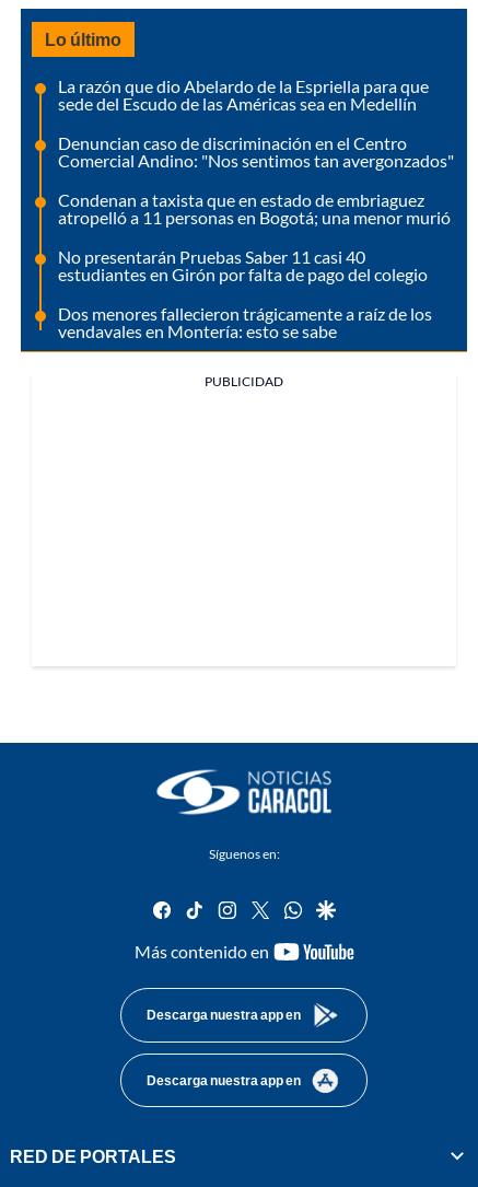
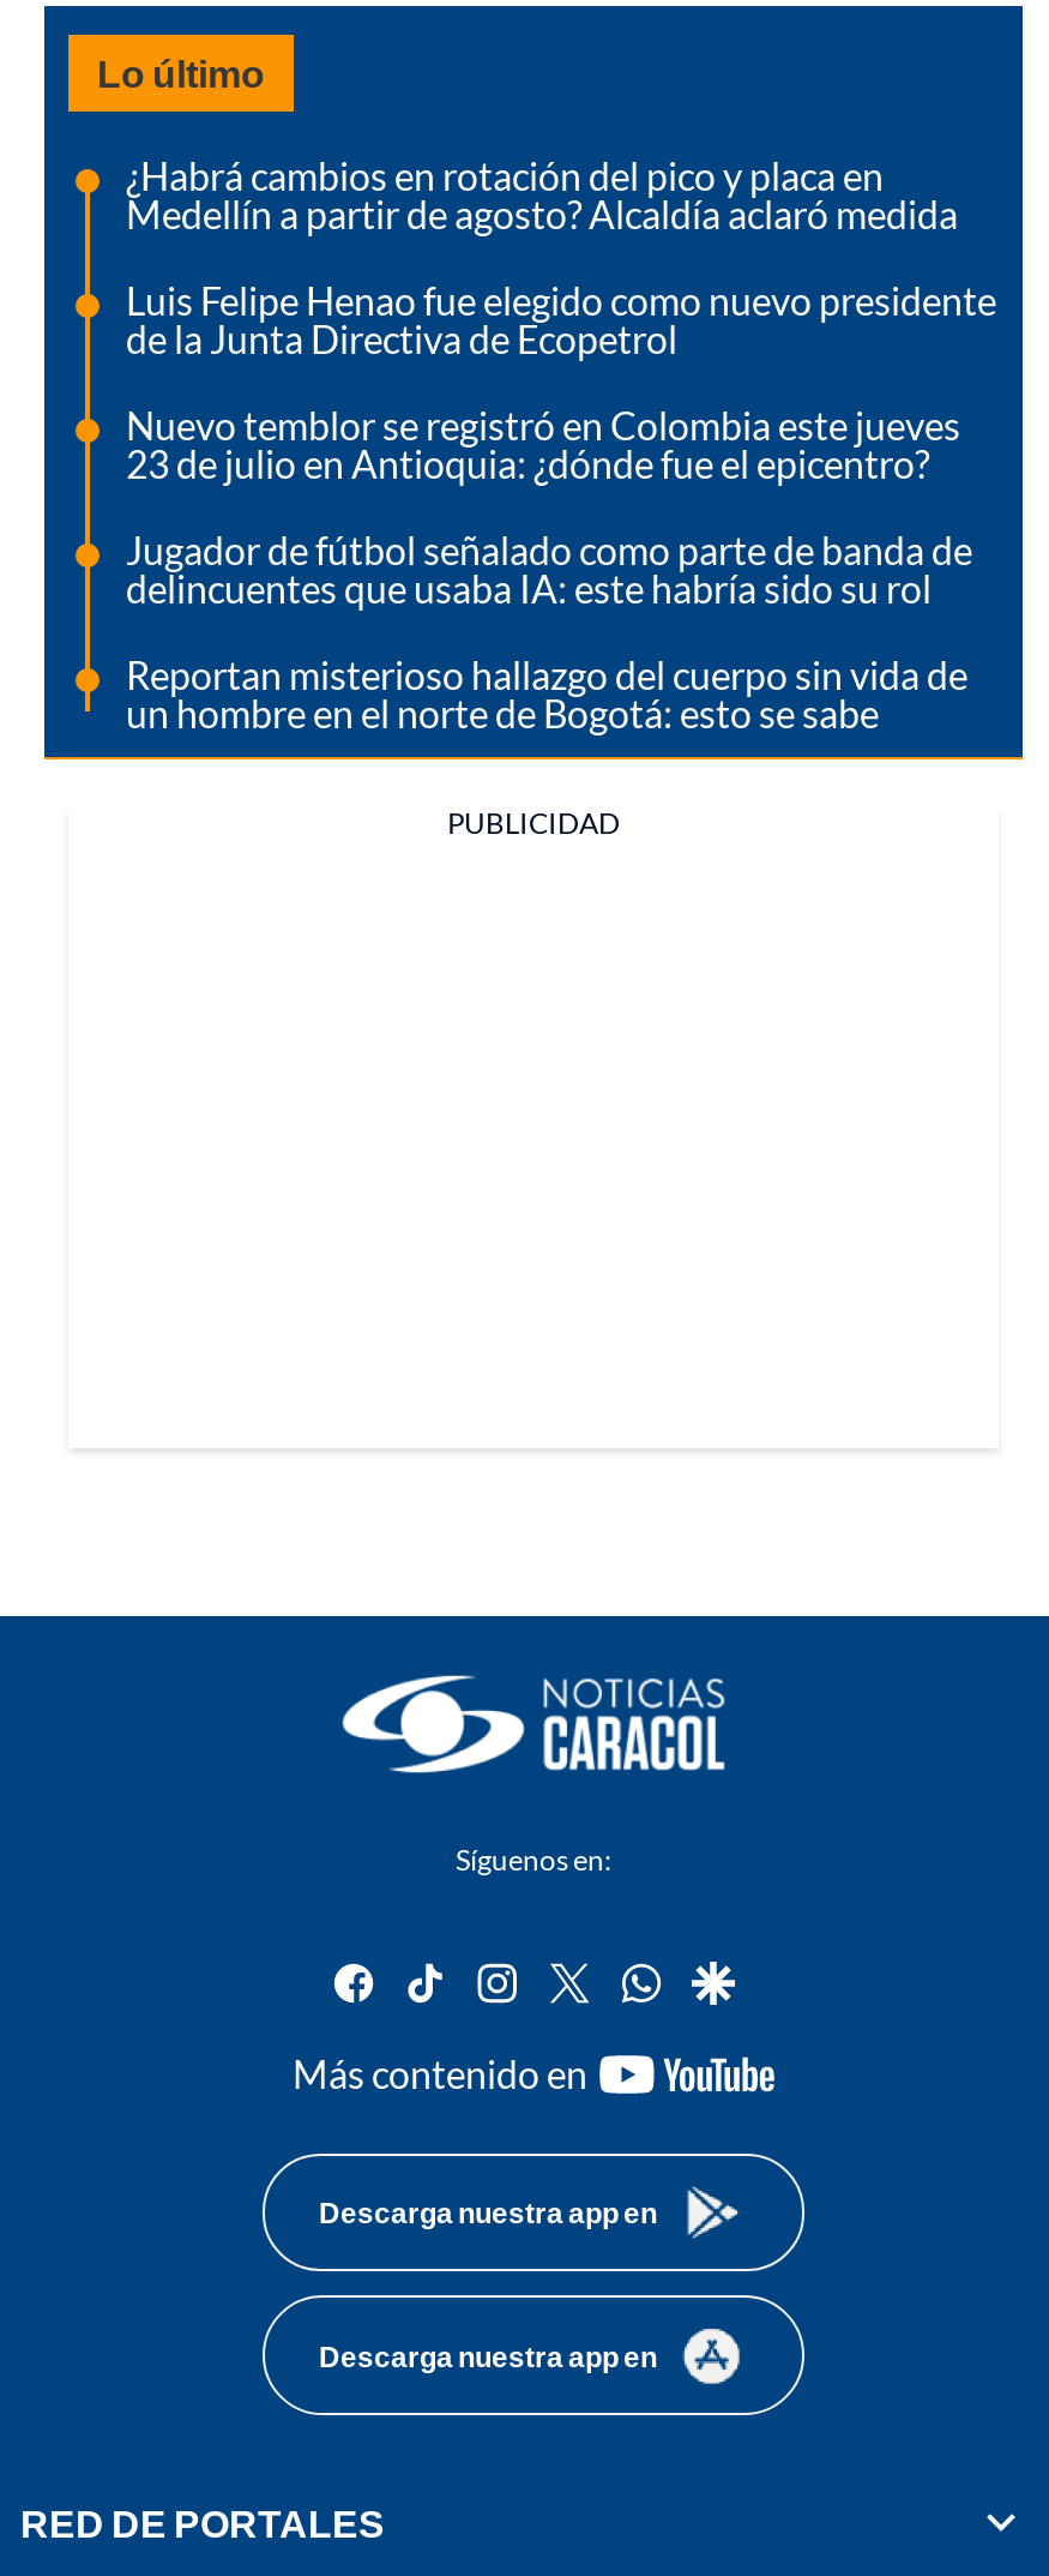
[58,76,429,114] La razón que dio Abelardo de la Espriella para que | sede del Escudo de las Américas sea en Medellín -> [126,153,958,237] ¿Habrá cambios en rotación del pico y placa en | Medellín a partir de agosto? Alcaldía aclaró medida
[58,133,454,171] Denuncian caso de discriminación en el Centro | Comercial Andino: "Nos sentimos tan avergonzados" -> [126,278,996,362] Luis Felipe Henao fue elegido como nuevo presidente | de la Junta Directiva de Ecopetrol
[58,189,451,228] Condenan a taxista que en estado de embriaguez | atropelló a 11 personas en Bogotá; una menor murió -> [126,402,960,486] Nuevo temblor se registró en Colombia este jueves | 23 de julio en Antioquia: ¿dónde fue el epicentro?
[58,246,428,285] No presentarán Pruebas Saber 11 casi 40 | estudiantes en Girón por falta de pago del colegio -> [126,527,972,611] Jugador de fútbol señalado como parte de banda de | delincuentes que usaba IA: este habría sido su rol
[58,303,432,342] Dos menores fallecieron trágicamente a raíz de los | vendavales en Montería: esto se sabe -> [126,652,967,736] Reportan misterioso hallazgo del cuerpo sin vida de | un hombre en el norte de Bogotá: esto se sabe

